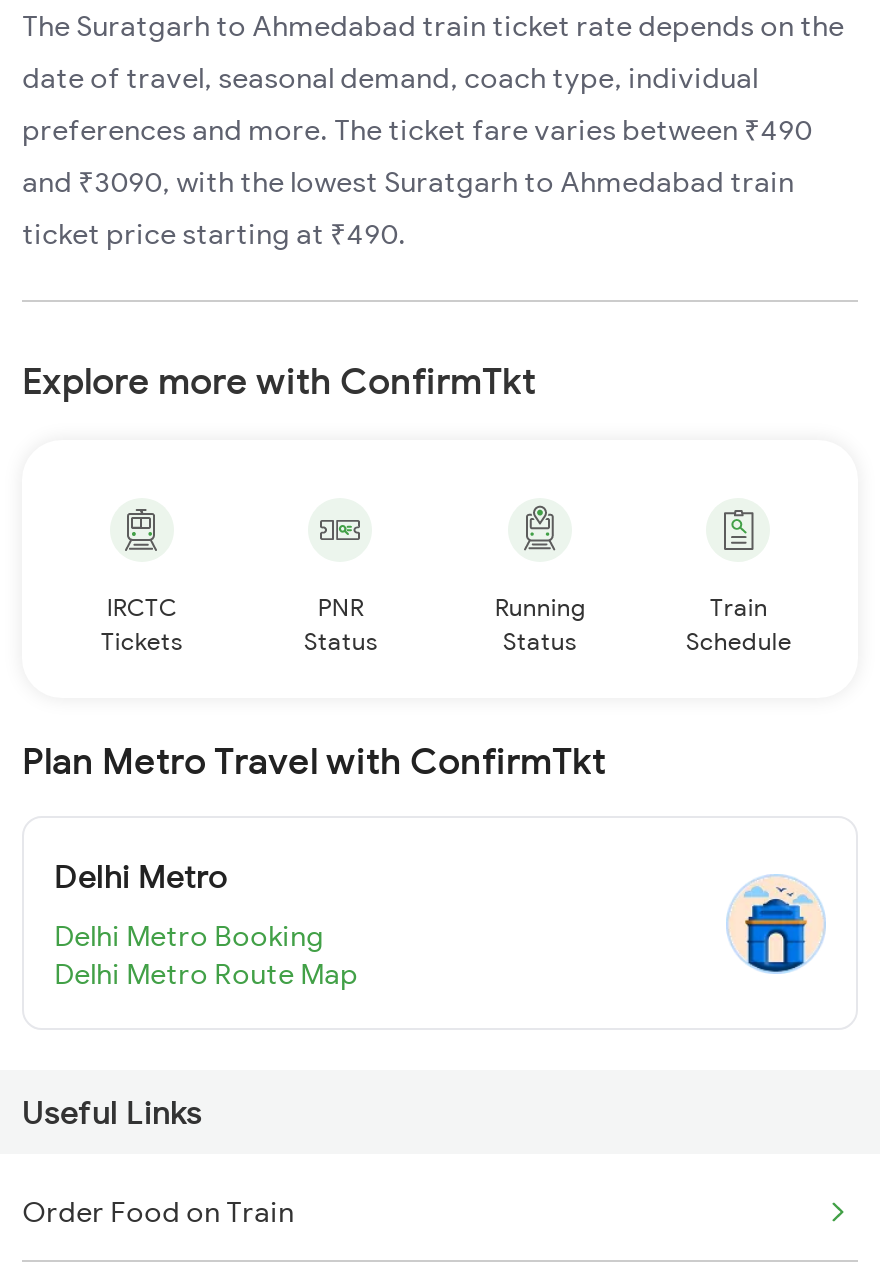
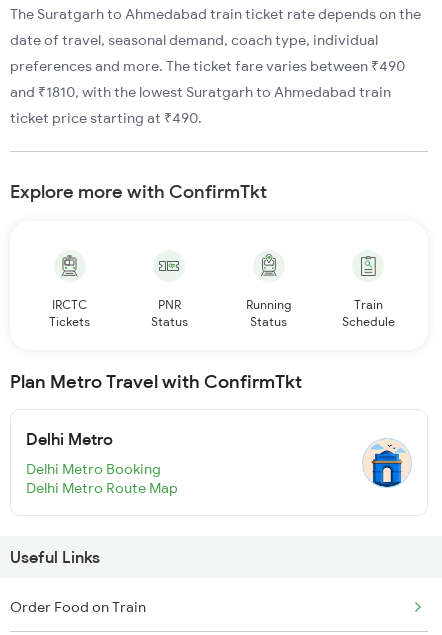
[22,165,794,201] and ₹3090, with the lowest Suratgarh to Ahmedabad train -> [10,83,391,101] and ₹1810, with the lowest Suratgarh to Ahmedabad train

